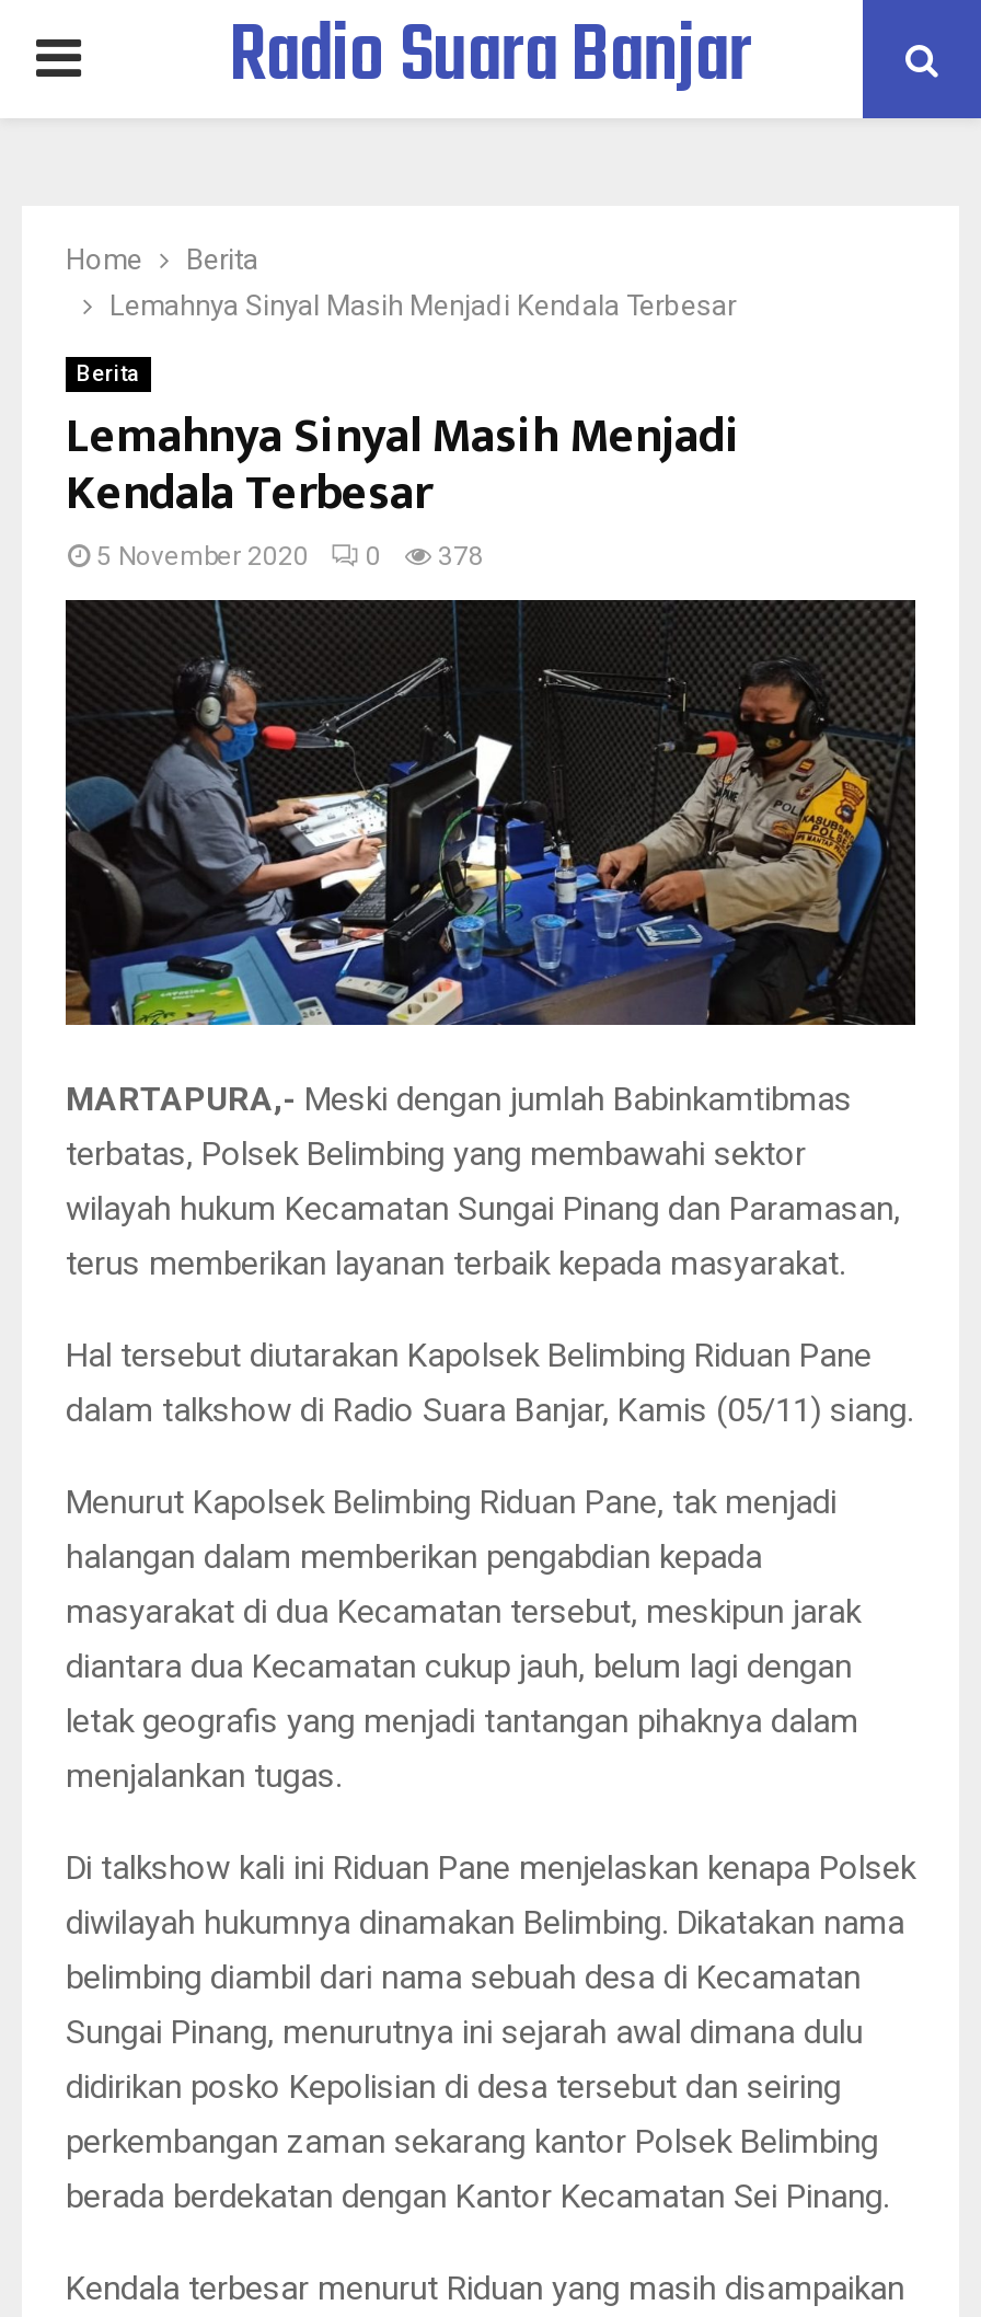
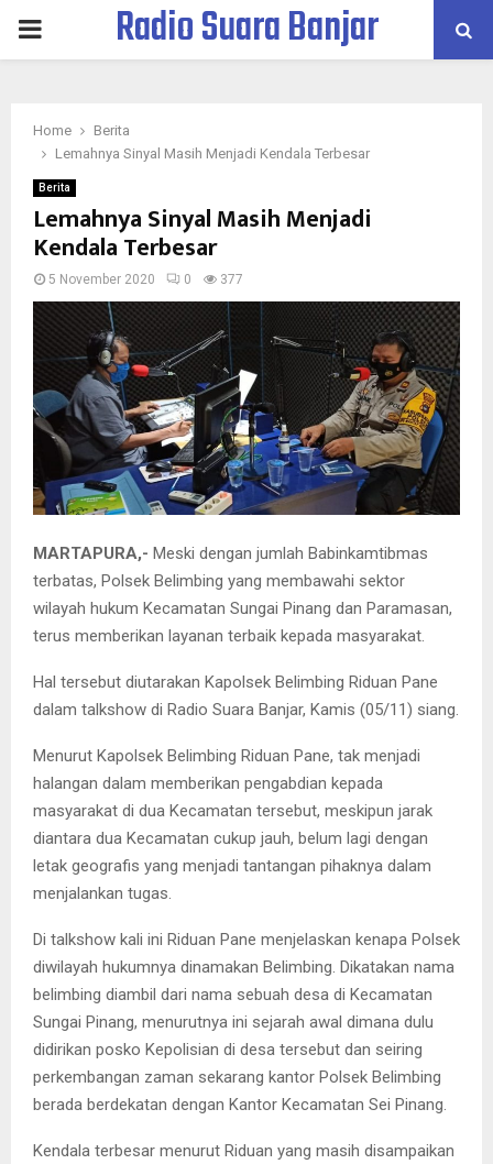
[96,541,484,572] 5 November 2020 0 378 -> [48,272,243,287] 5 November 2020 0 377

